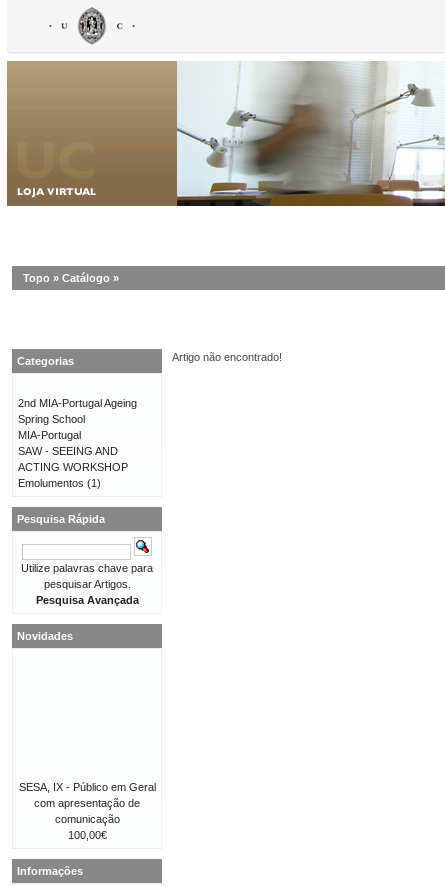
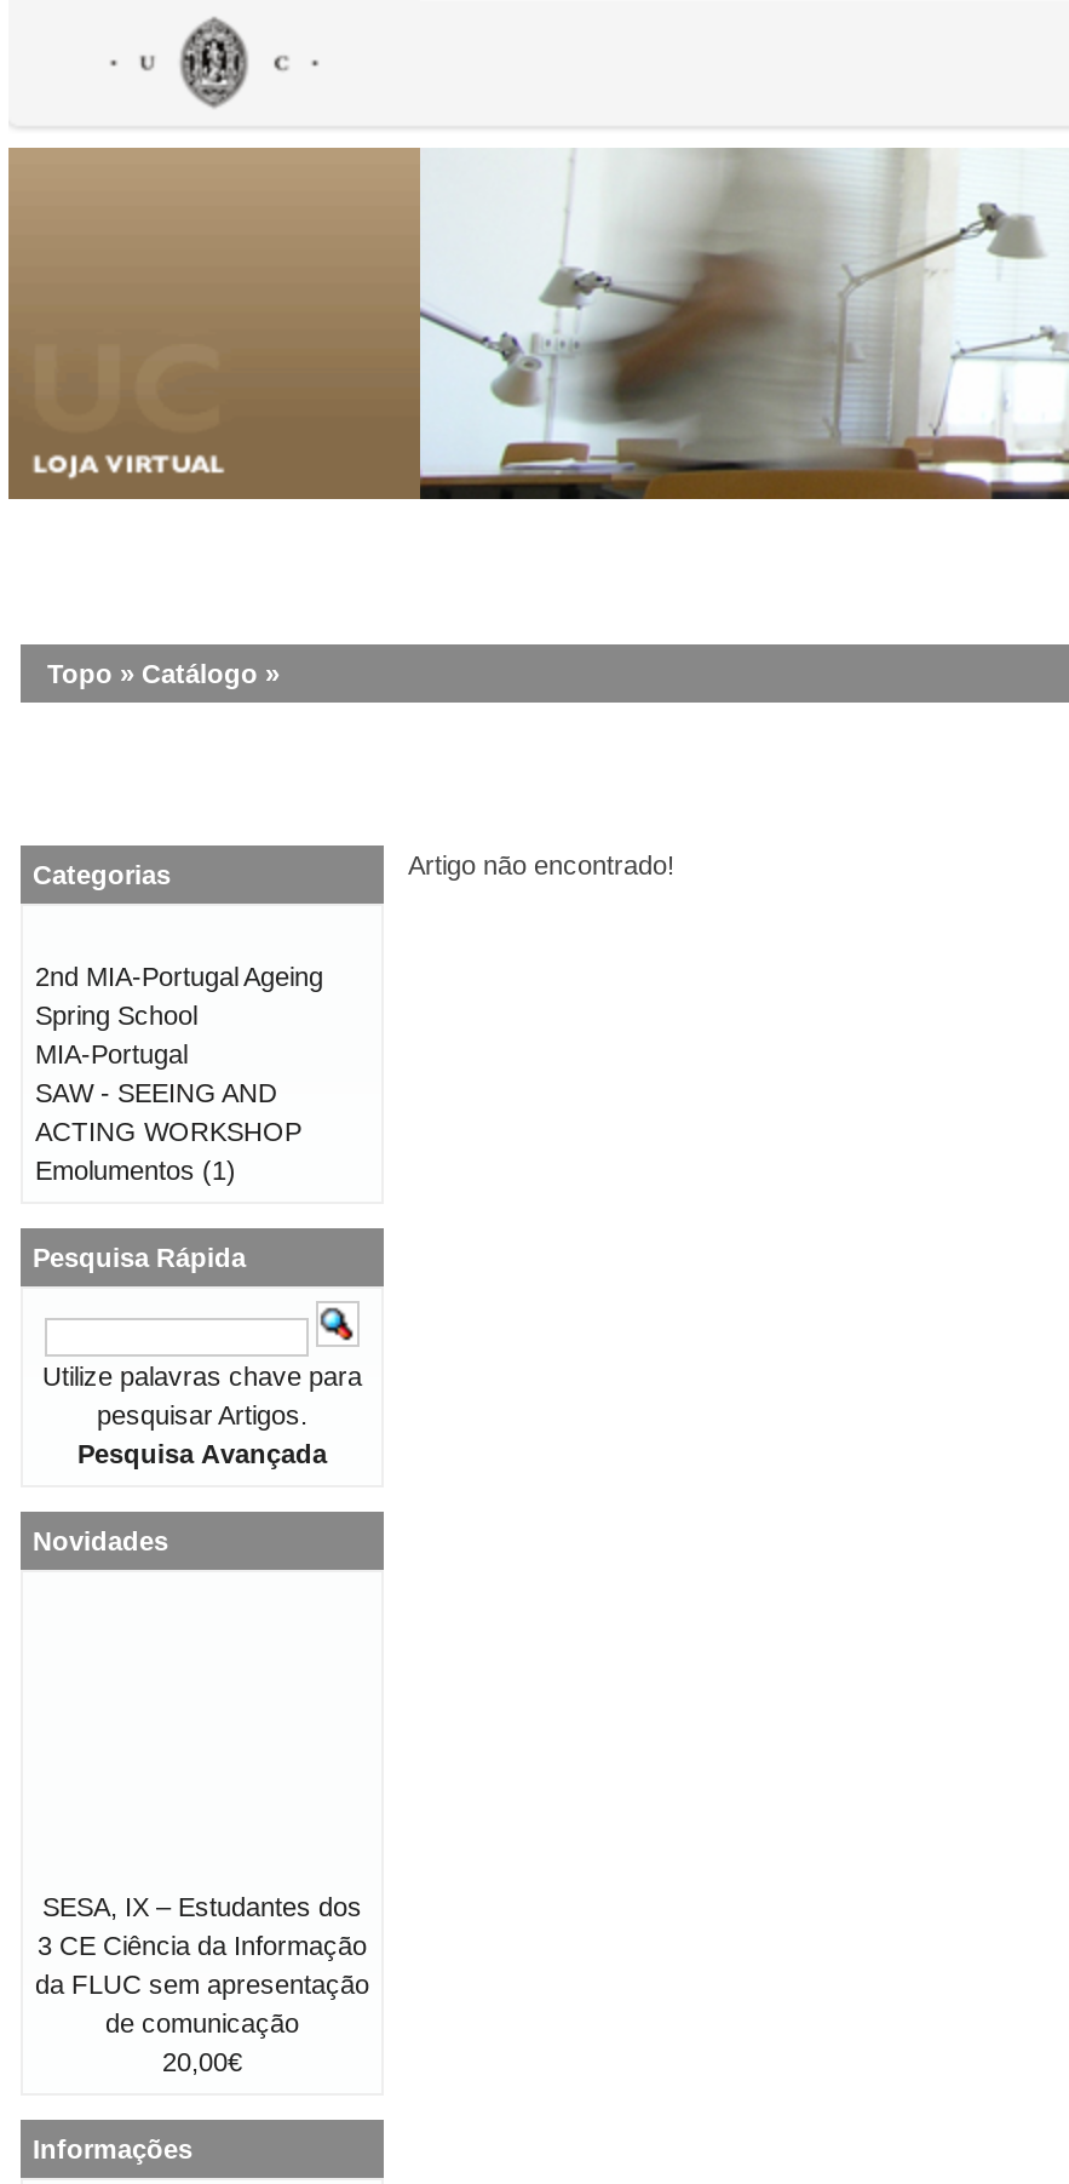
[18,781,155,841] SESA, IX - Público em Geral | com apresentação de | comunicação | 100,00€ -> [35,1892,369,2076] SESA, IX – Estudantes dos | 3 CE Ciência da Informação | da FLUC sem apresentação | de comunicação | 20,00€

